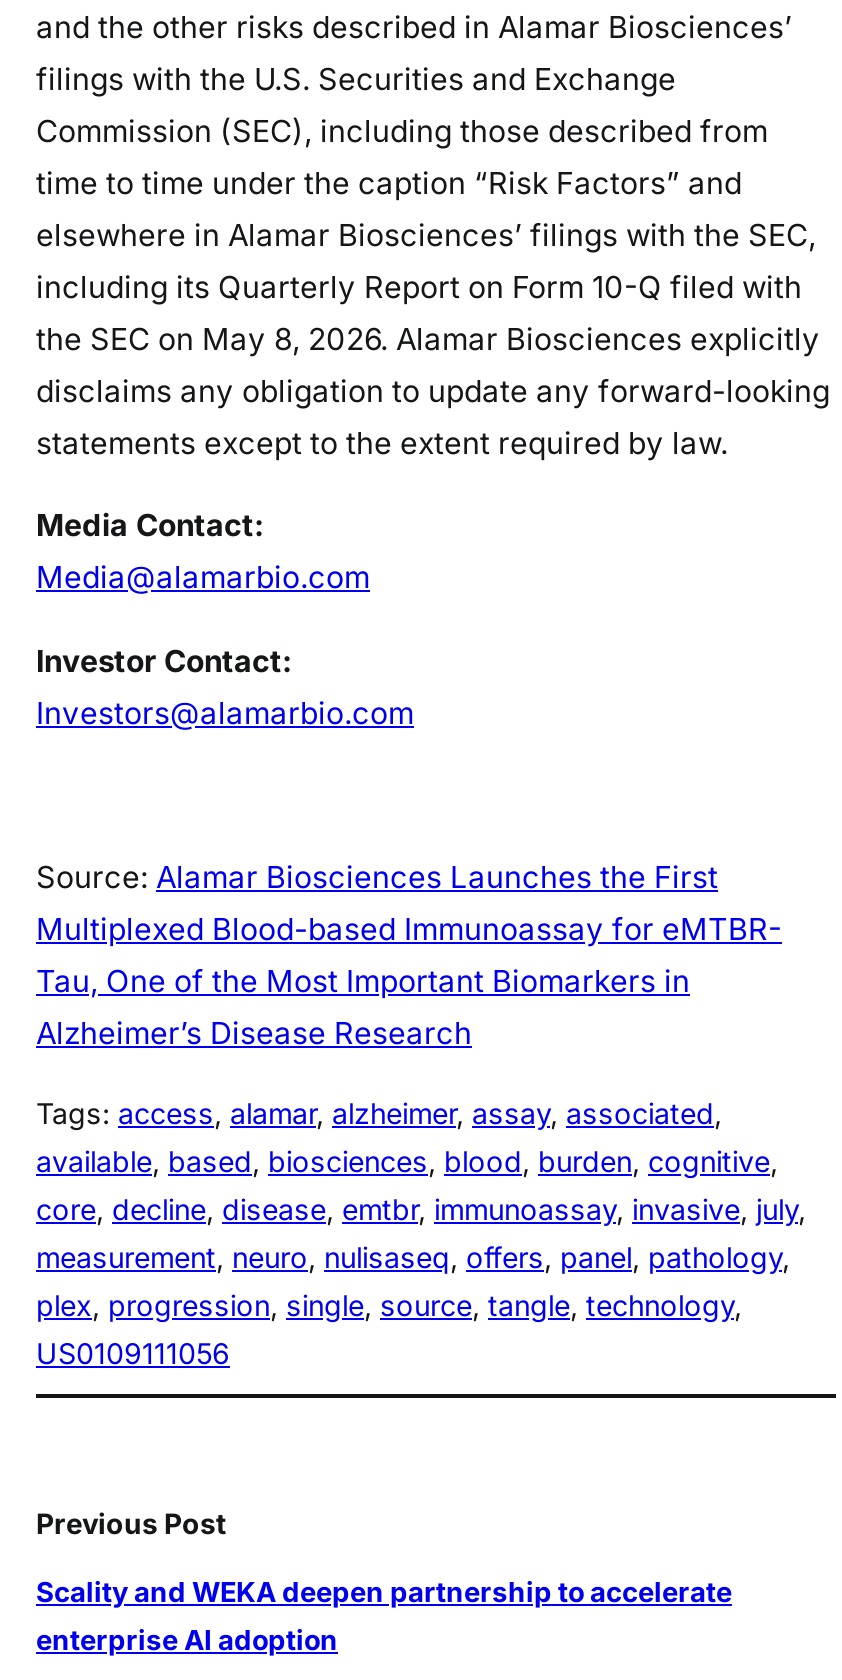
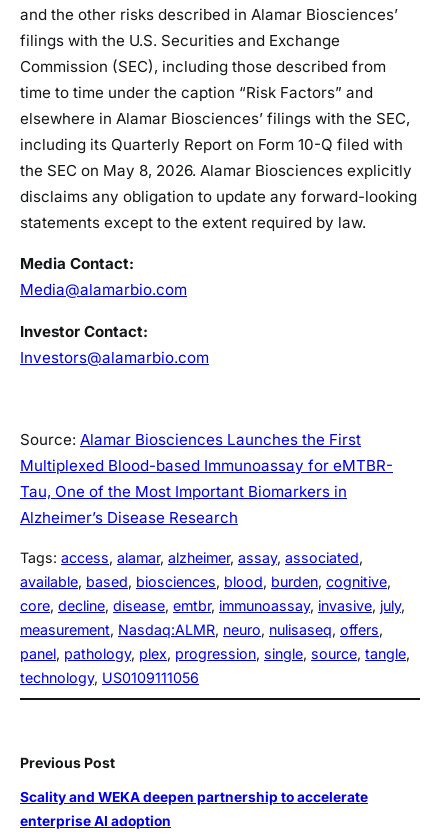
[36,1240,798,1370] measurement, neuro, nulisaseq, offers, panel, pathology , | plex, progression, single, source, tangle, technology , | US0109111056 -> [20,621,414,686] measurement, Nasdaq:ALMR, neuro, nulisaseq, offers , | panel, pathology, plex, progression, single, source, tangle , | technology, US0109111056

